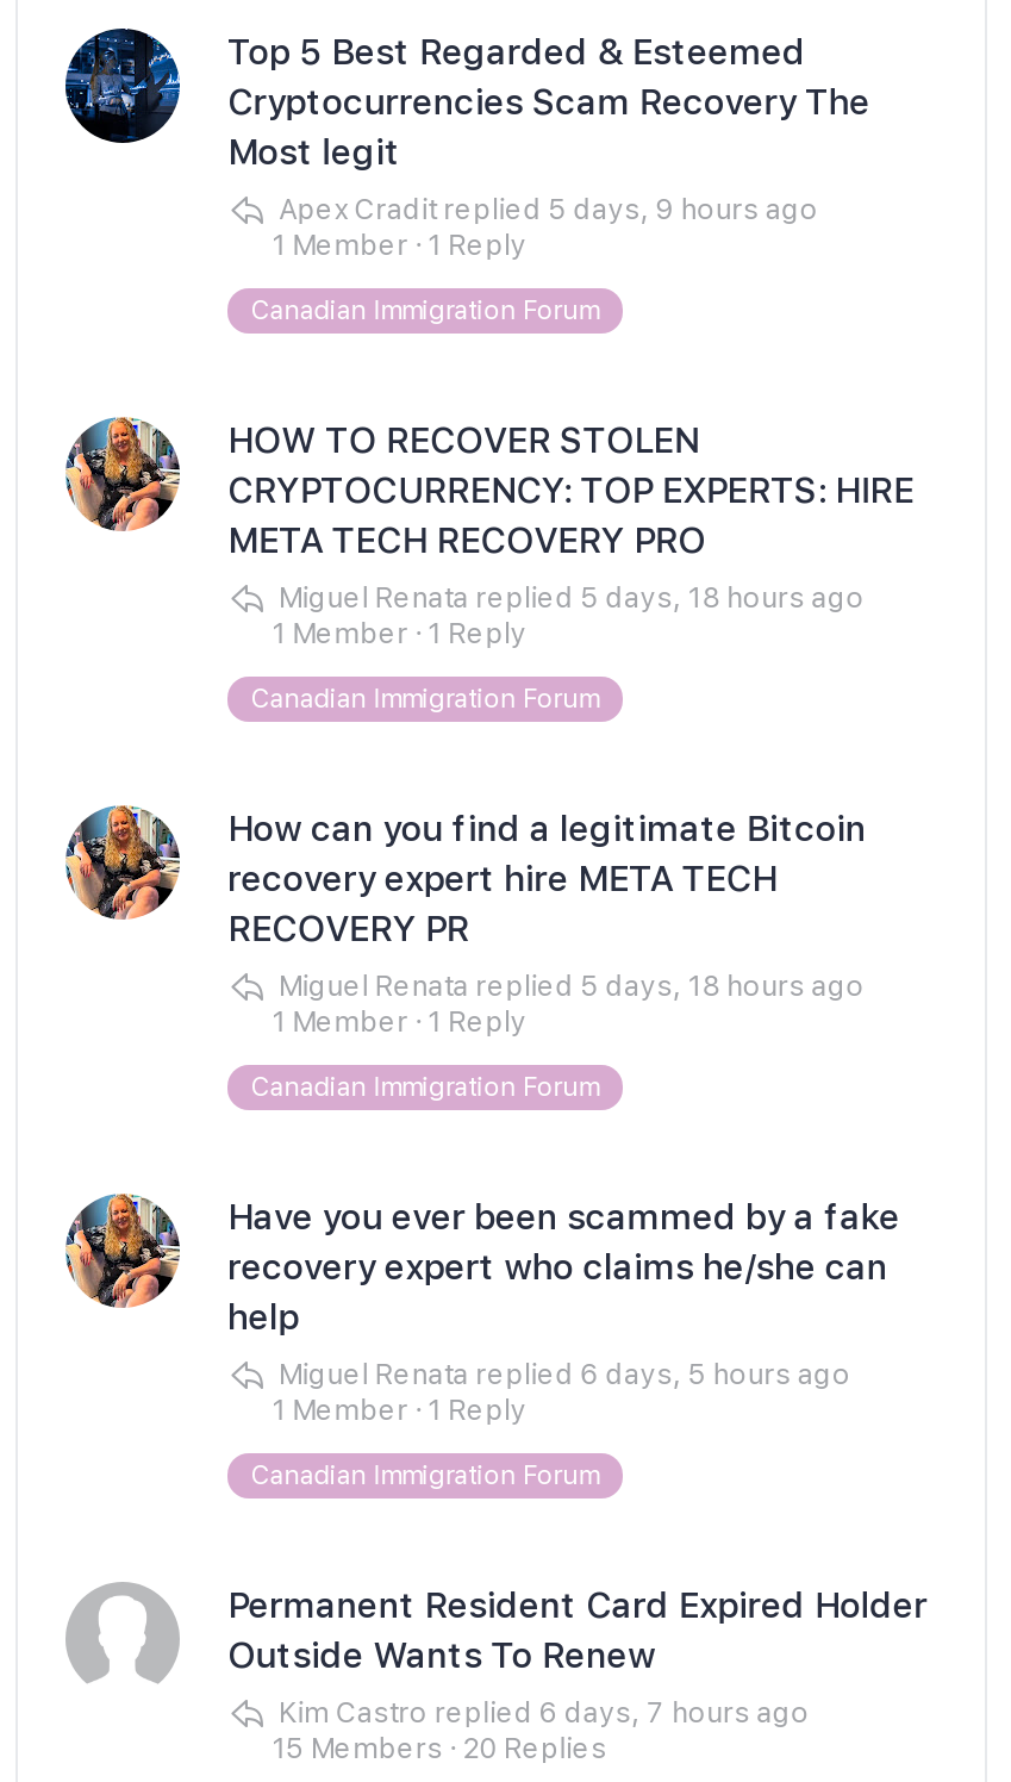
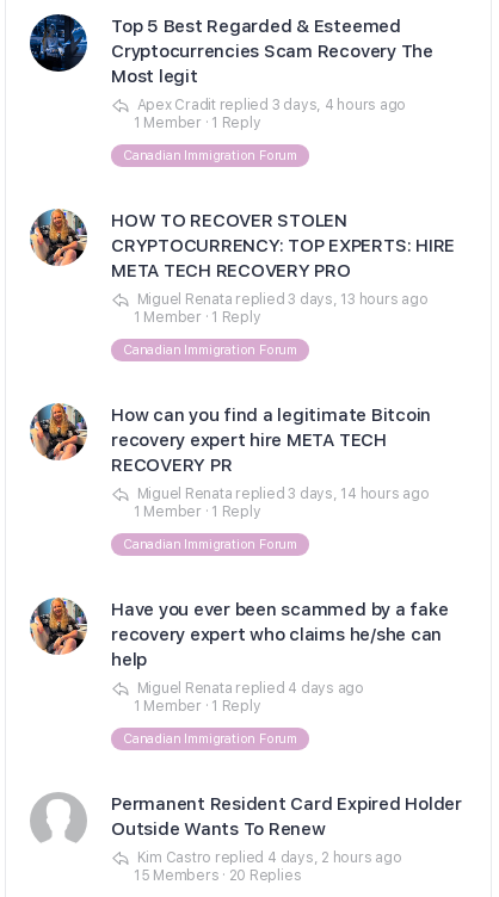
[279,193,819,226] Apex Cradit replied 5 days, 9 hours ago -> [137,96,406,113] Apex Cradit replied 3 days, 4 hours ago
[279,581,865,614] Miguel Renata replied 5 days, 18 hours ago -> [137,291,428,308] Miguel Renata replied 3 days, 13 hours ago
[279,969,865,1003] Miguel Renata replied 5 days, 18 hours ago -> [137,485,429,502] Miguel Renata replied 3 days, 14 hours ago
[279,1358,851,1391] Miguel Renata replied 6 days, 5 hours ago -> [137,680,364,696] Miguel Renata replied 4 days ago
[279,1696,810,1729] Kim Castro replied 6 days, 7 hours ago -> [137,849,402,866] Kim Castro replied 4 days, 2 hours ago

